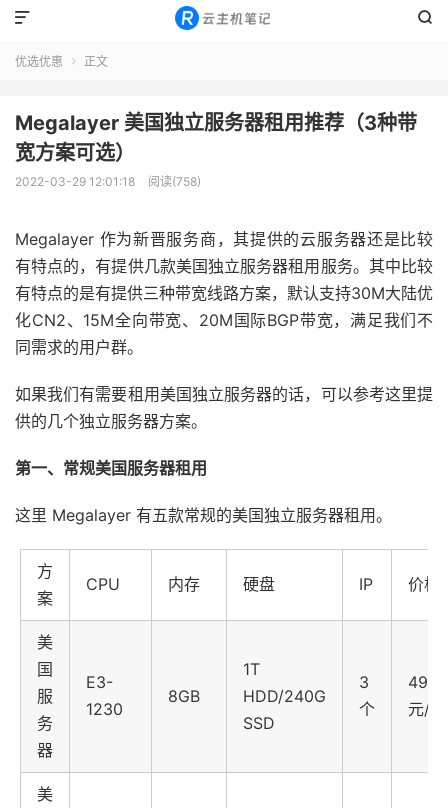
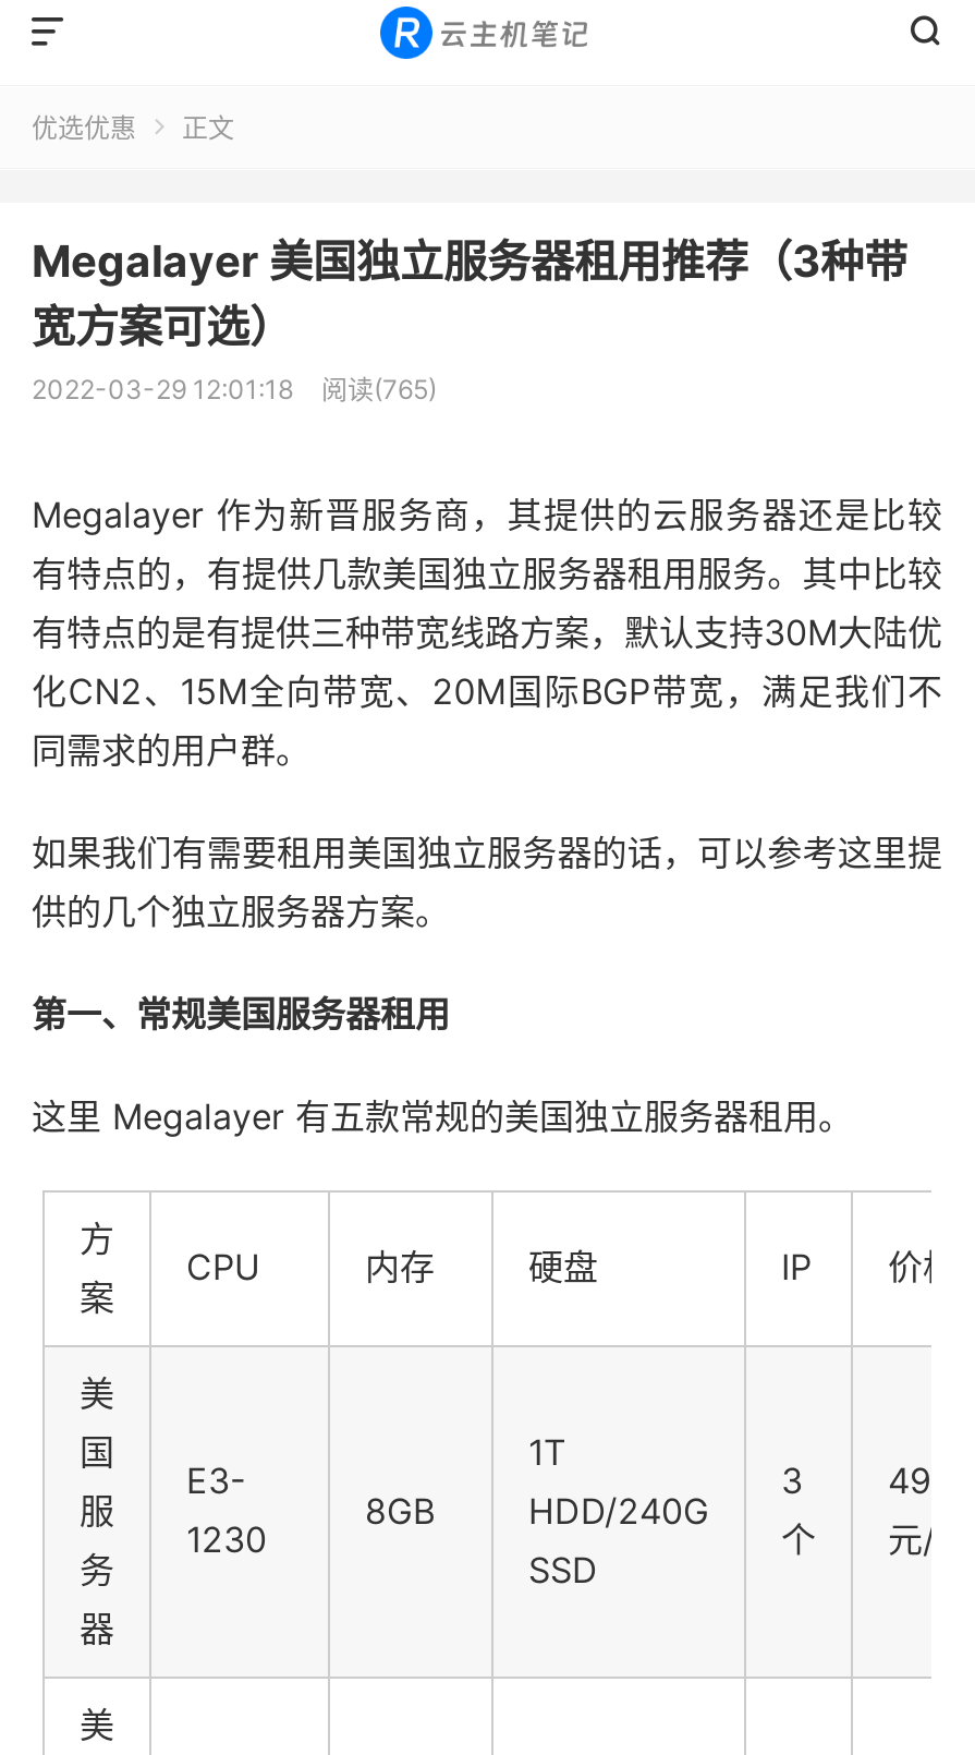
[15,174,201,189] 2022-03-29 12:01:18 阅读(758) -> [32,373,437,406] 2022-03-29 12:01:18 阅读(765)

